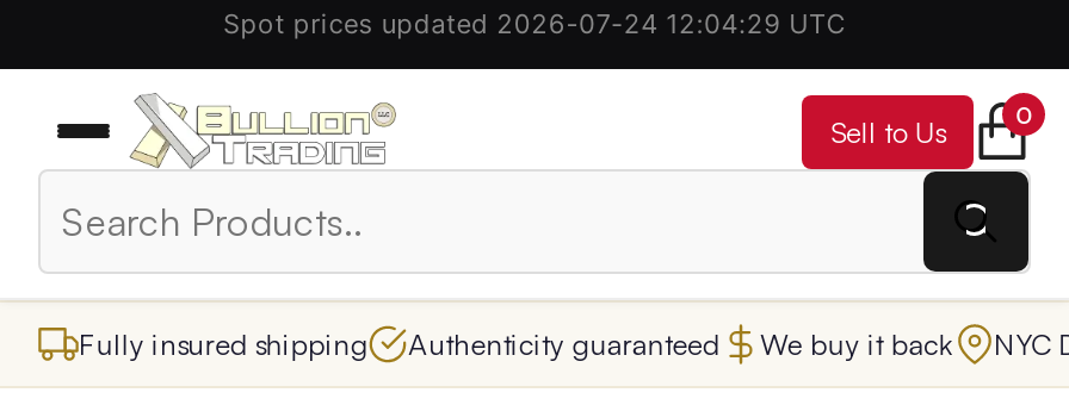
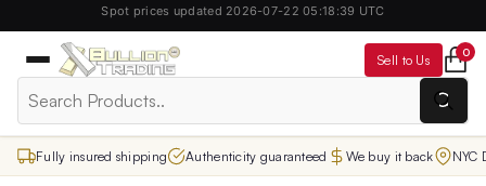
[223,7,846,40] Spot prices updated 2026-07-24 12:04:29 UTC -> [101,3,385,18] Spot prices updated 2026-07-22 05:18:39 UTC

